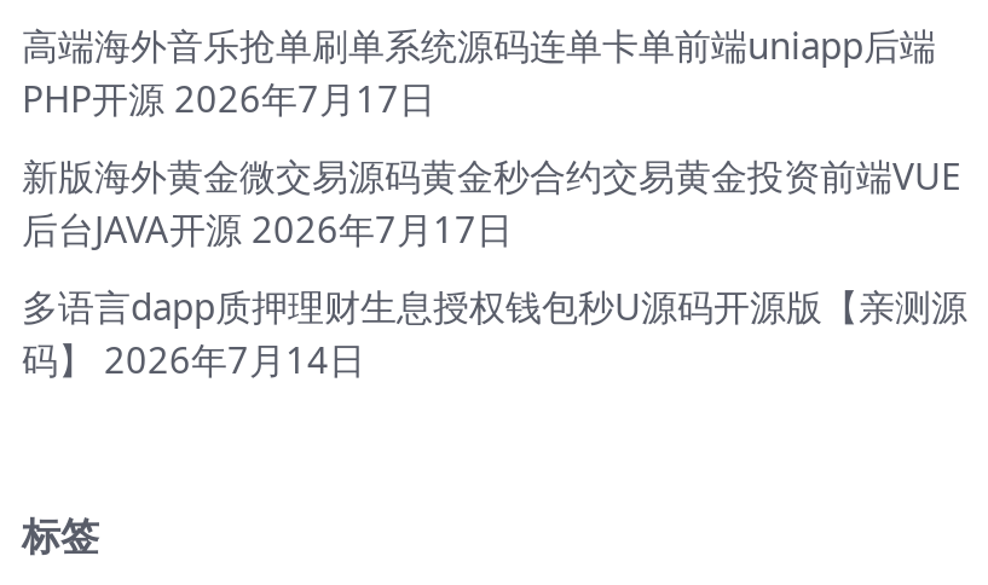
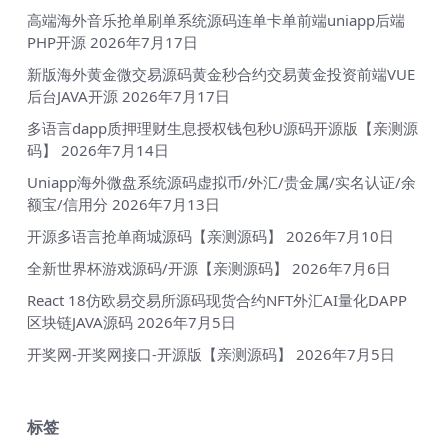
none -> [27,172,416,364] Uniapp海外微盘系统源码虚拟币/外汇/贵金属/实名认证/余 | 额宝/信用分 2026年7月13日 | 开源多语言抢单商城源码【亲测源码】 2026年7月10日 | 全新世界杯游戏源码/开源【亲测源码】 2026年7月6日 | React 18仿欧易交易所源码现货合约NFT外汇AI量化DAPP | 区块链JAVA源码 2026年7月5日 | 开奖网-开奖网接口-开源版【亲测源码】 2026年7月5日

